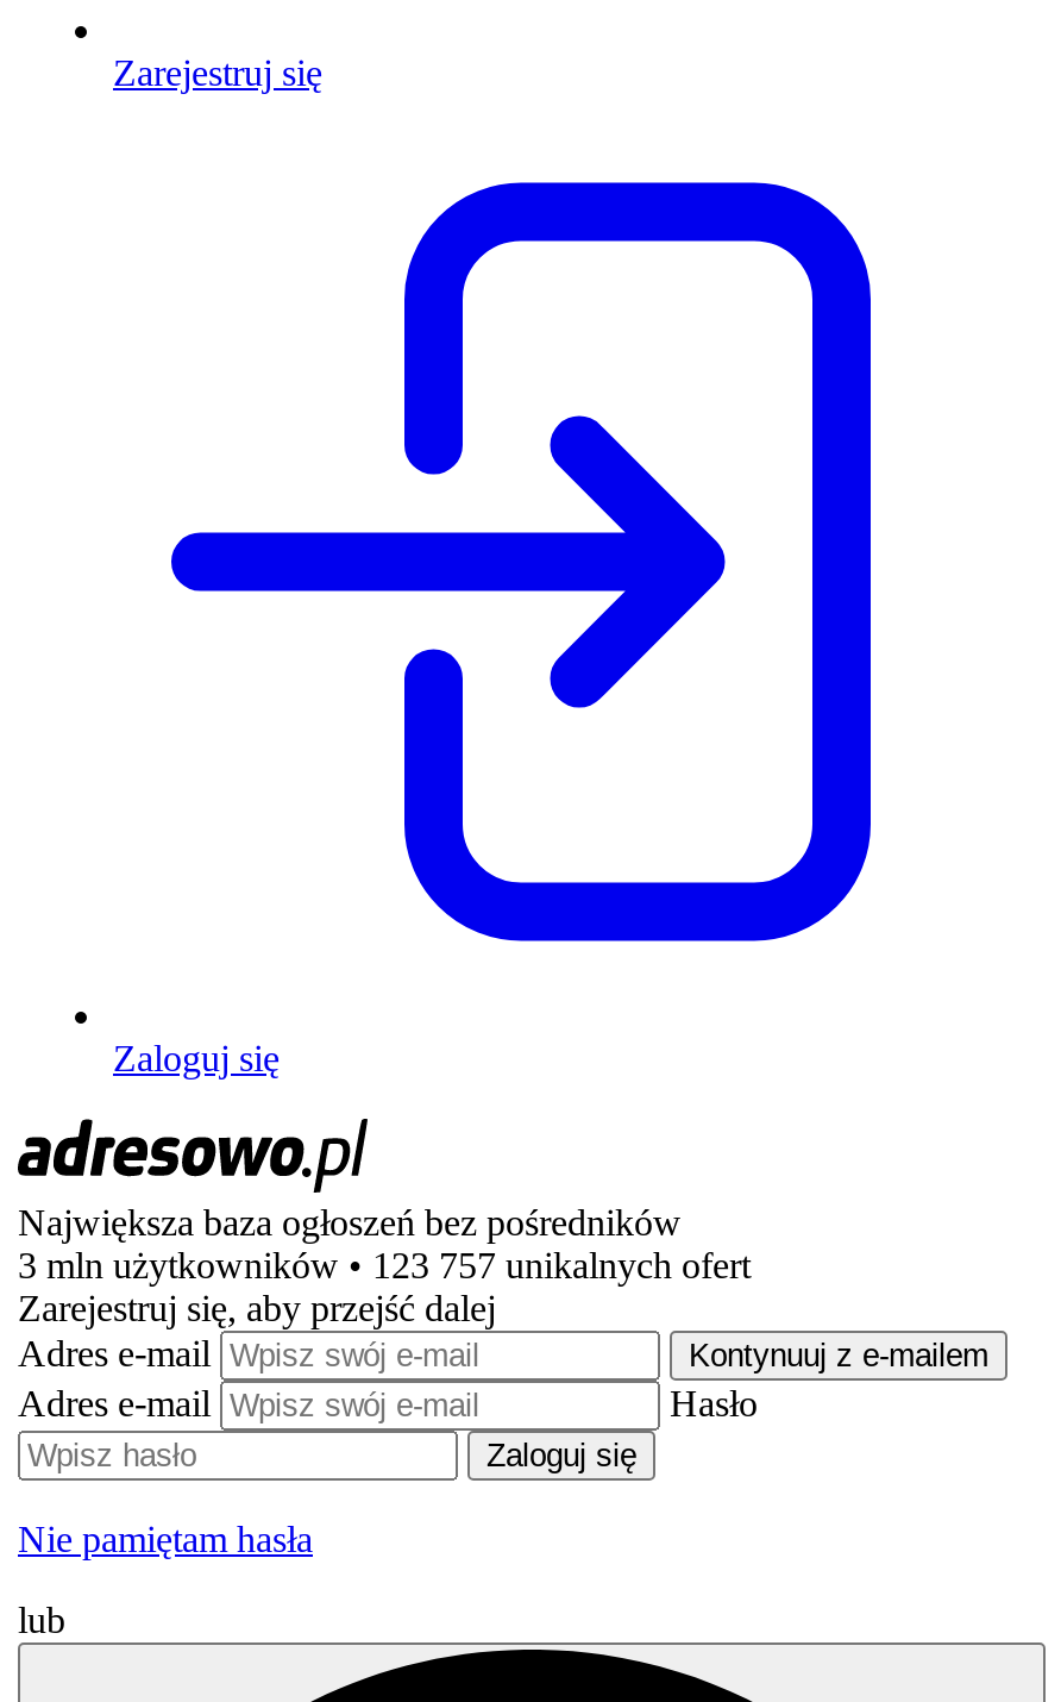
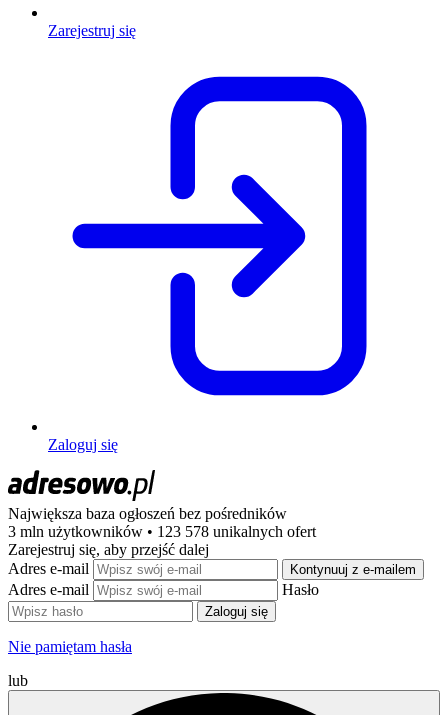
[18,1244,751,1285] 3 mln użytkowników • 123 757 unikalnych ofert -> [8,523,316,540] 3 mln użytkowników • 123 578 unikalnych ofert

